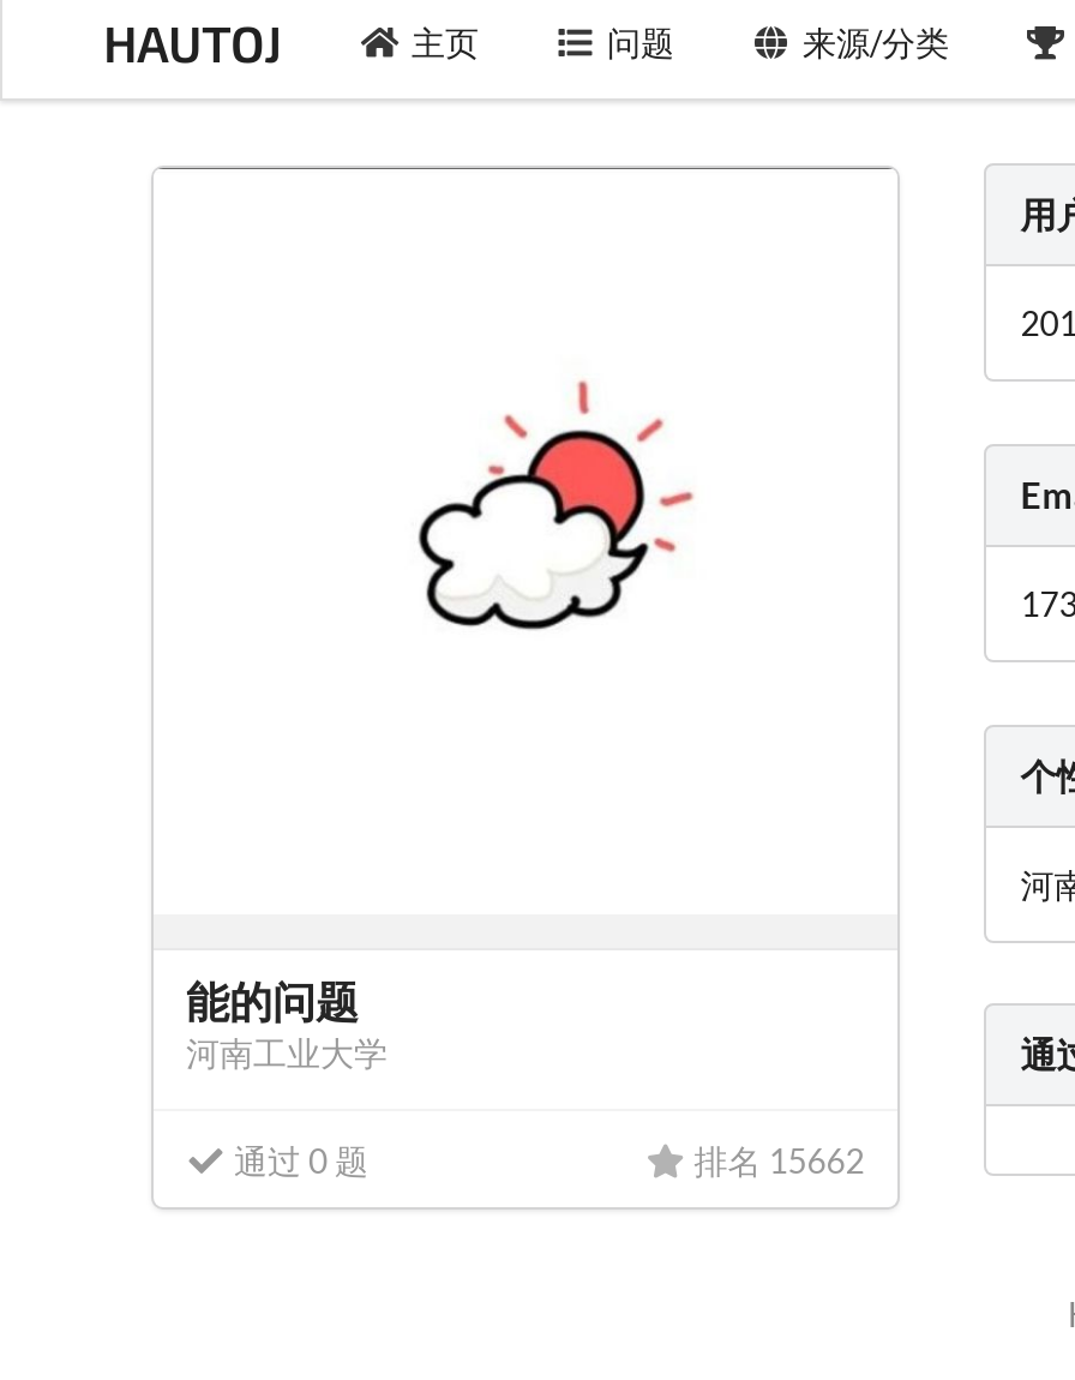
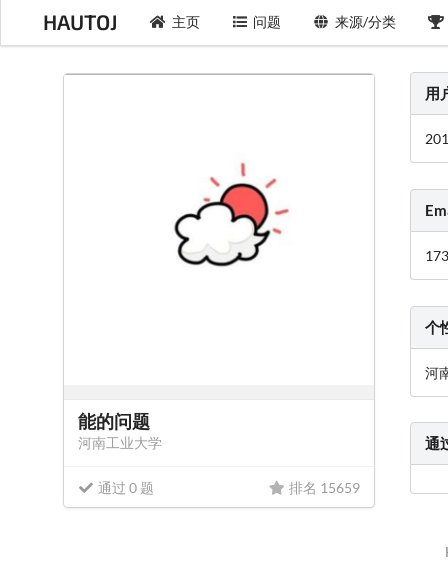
[694,1139,864,1180] 排名 15662 -> [289,479,360,496] 排名 15659

